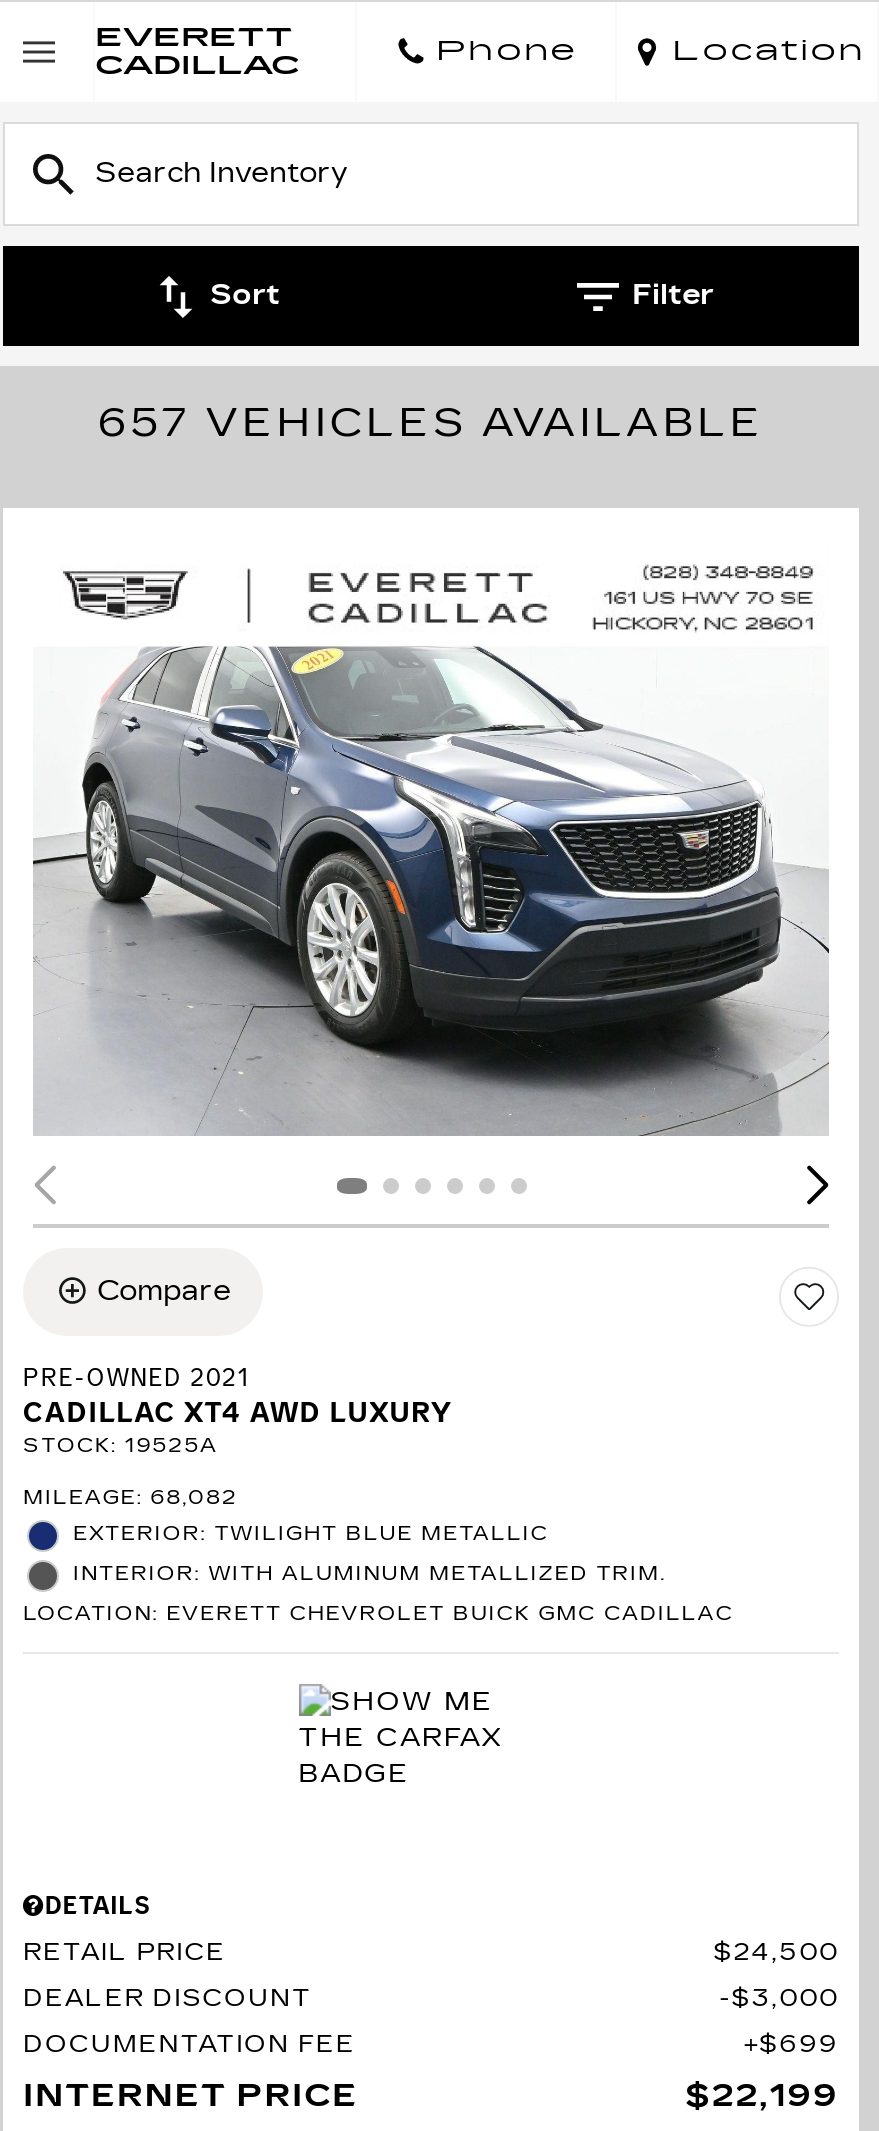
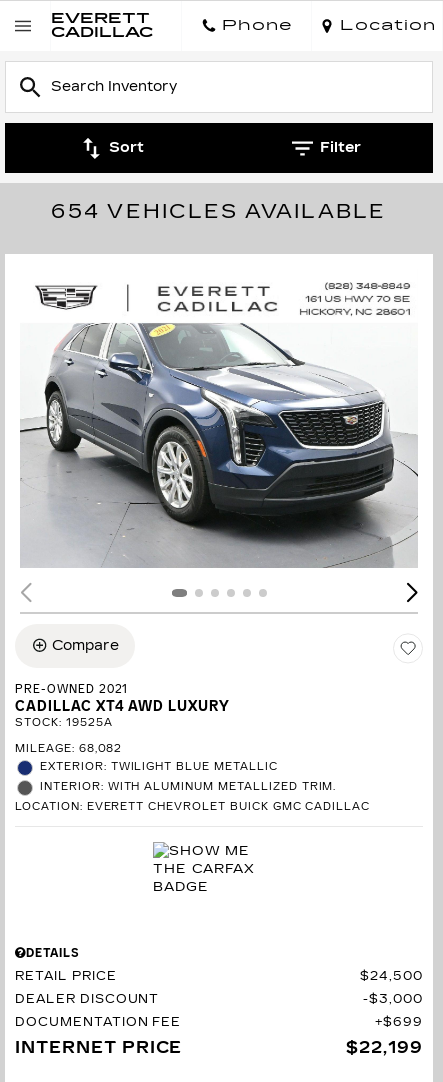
[98,398,764,446] 657 VEHICLES AVAILABLE -> [51,199,387,223] 654 VEHICLES AVAILABLE

